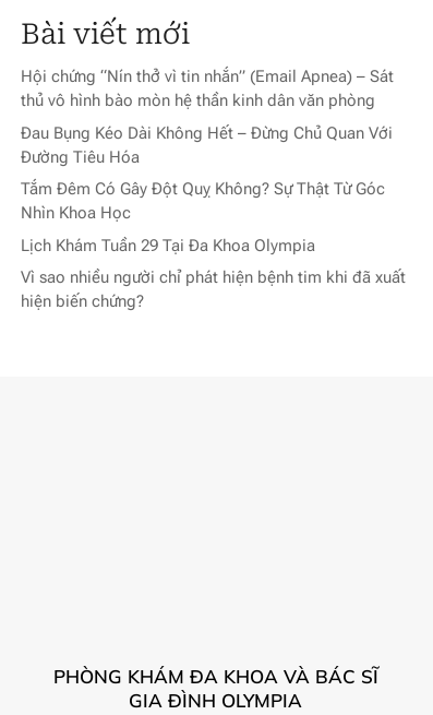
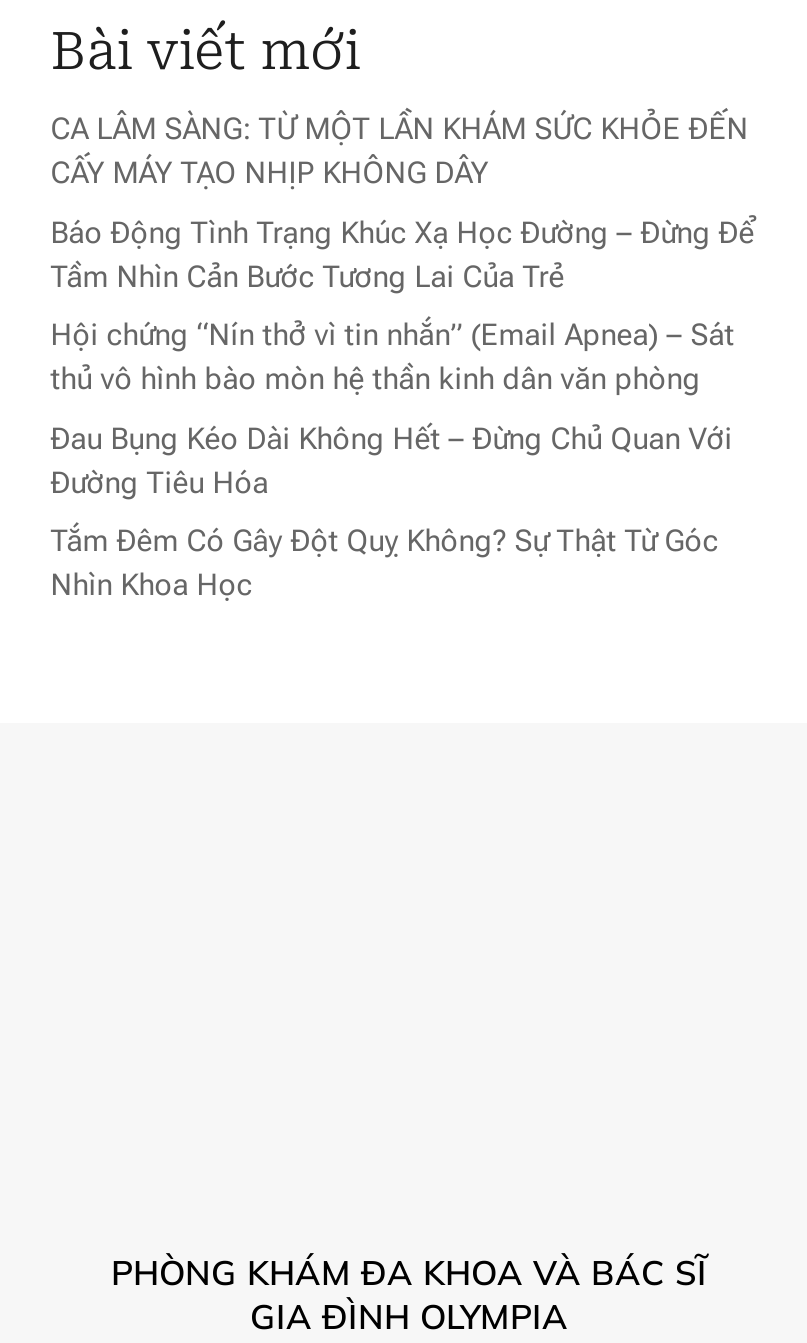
none -> [51,112,755,295] CA LÂM SÀNG: TỪ MỘT LẦN KHÁM SỨC KHỎE ĐẾN | CẤY MÁY TẠO NHỊP KHÔNG DÂY | Báo Động Tình Trạng Khúc Xạ Học Đường – Đừng Để | Tầm Nhìn Cản Bước Tương Lai Của Trẻ
moved [21,67,394,223] -> [51,318,735,604]: Hội chứng “Nín thở vì tin nhắn” (Email Apnea) – Sát | thủ vô hình bào mòn hệ thần kinh dân văn phòng | Đau Bụng Kéo Dài Không Hết – Đừng Chủ Quan Với | Đường Tiêu Hóa | Tắm Đêm Có Gây Đột Quỵ Không? Sự Thật Từ Góc | Nhìn Khoa Học
[21,236,406,312] Lịch Khám Tuần 29 Tại Đa Khoa Olympia | Vì sao nhiều người chỉ phát hiện bệnh tim khi đã xuất | hiện biến chứng? -> none

